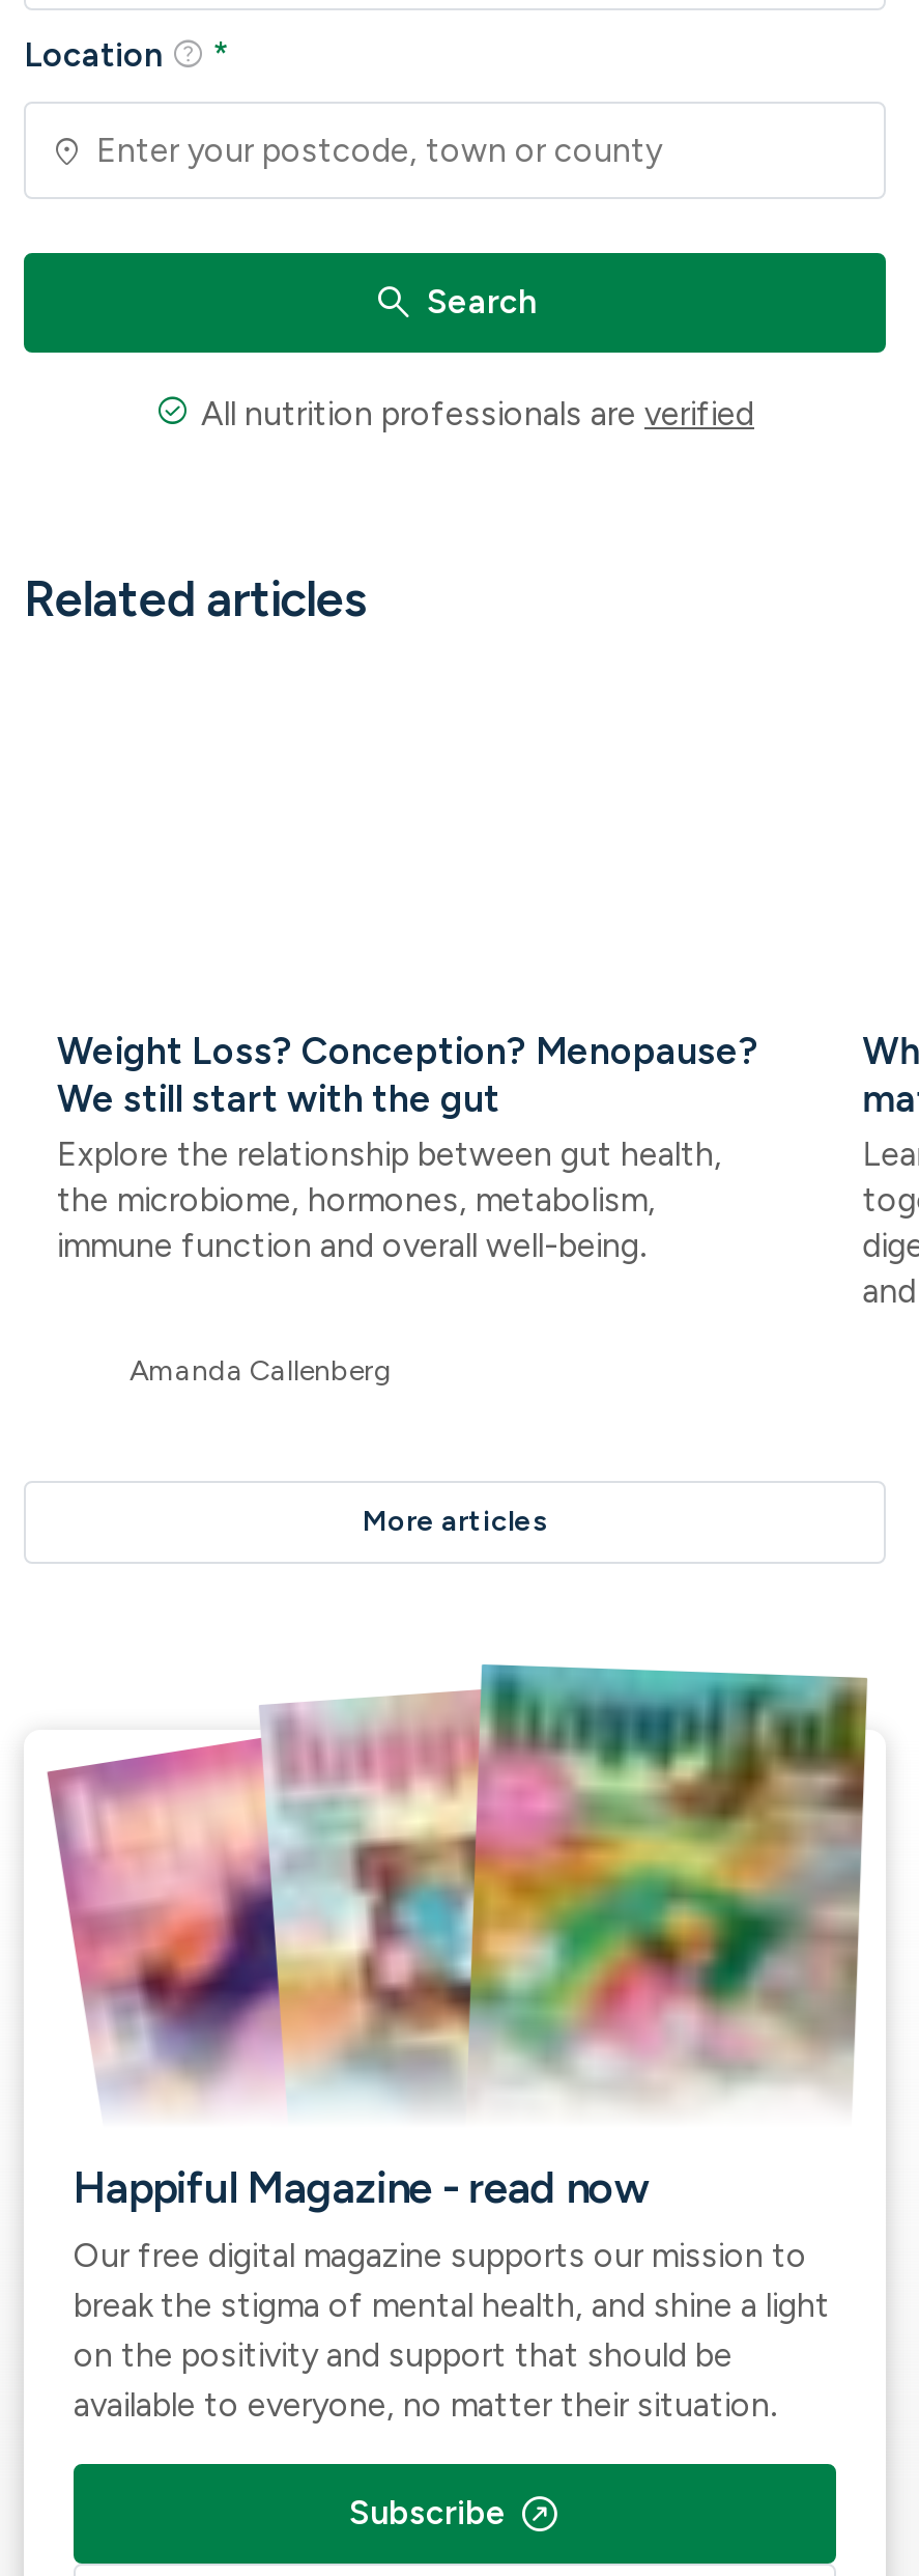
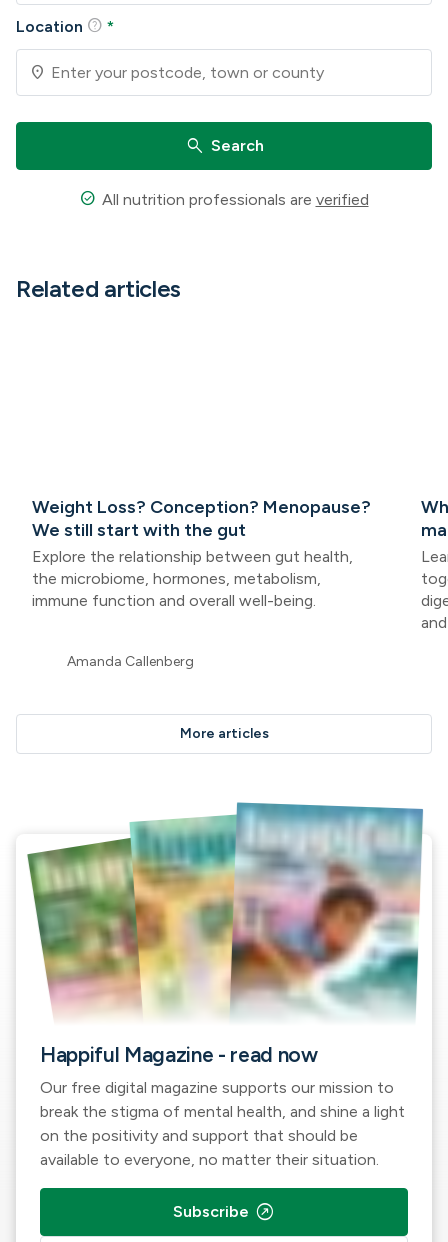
[47,1672,867,2105] [image] -> [27,805,423,1014] [image]

